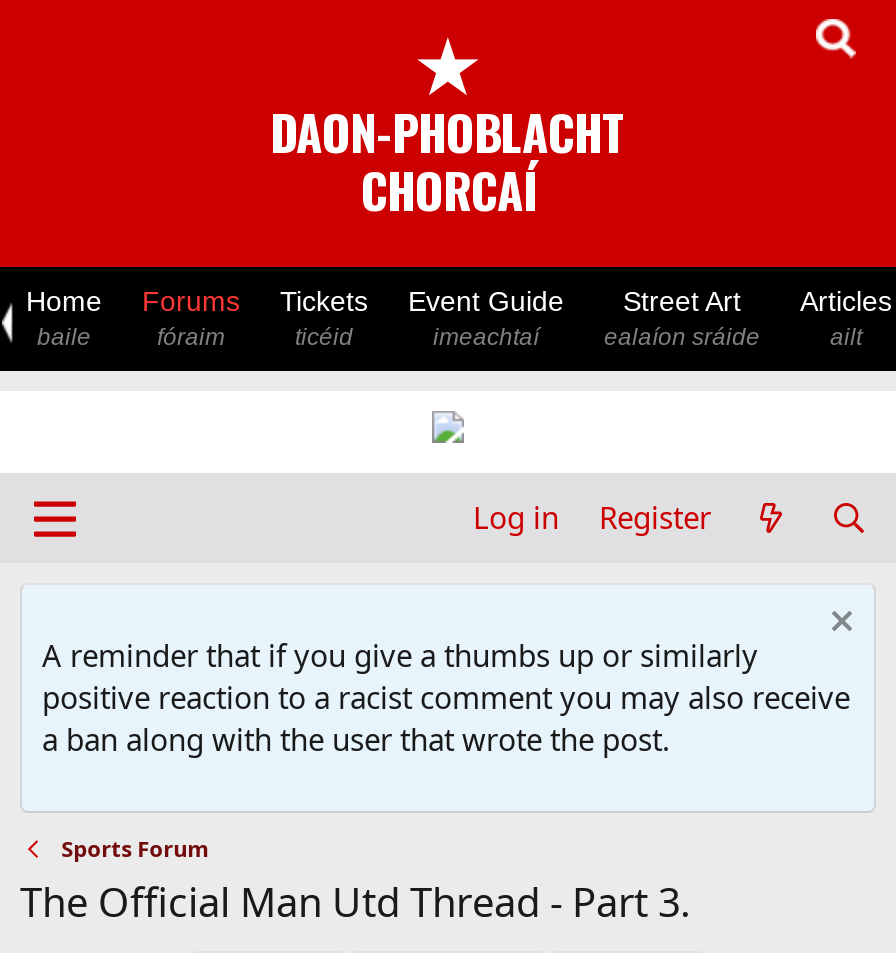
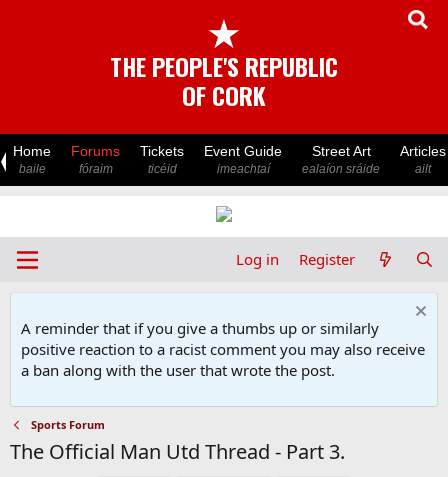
[270,95,626,225] DAON-PHOBLACHT | CHORCAÍ -> [110,48,338,113] THE PEOPLE'S REPUBLIC | OF CORK

